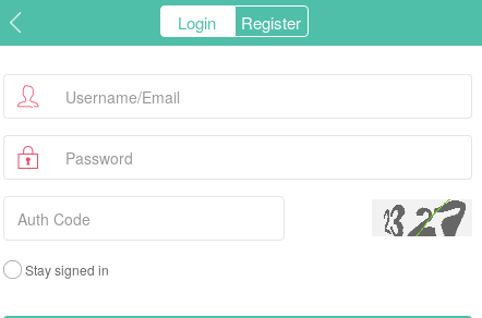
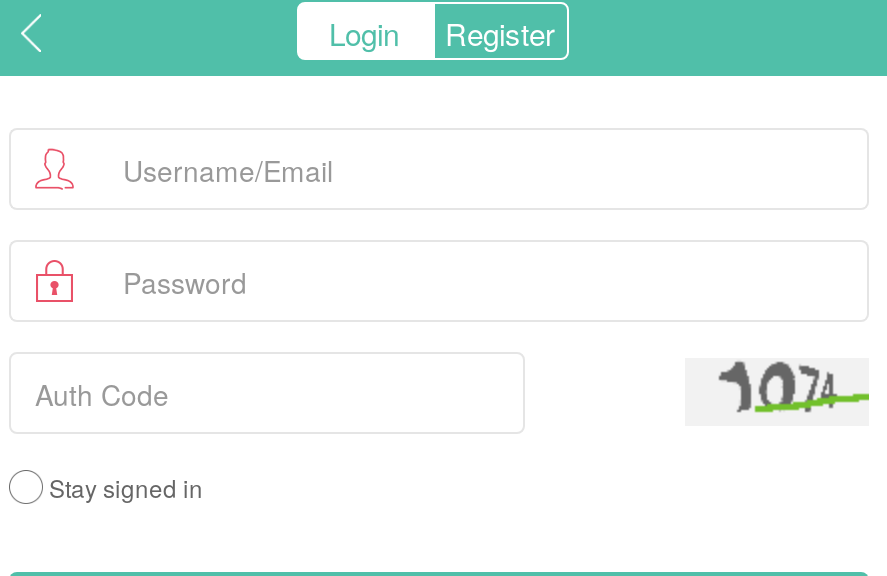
[383,198,472,237] [image] -> [707,360,871,426] [image]

